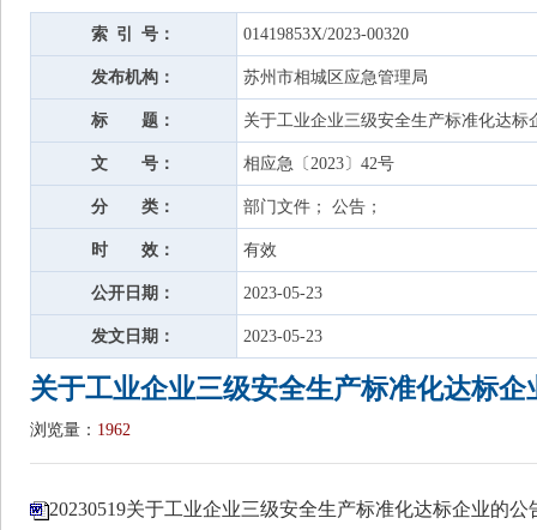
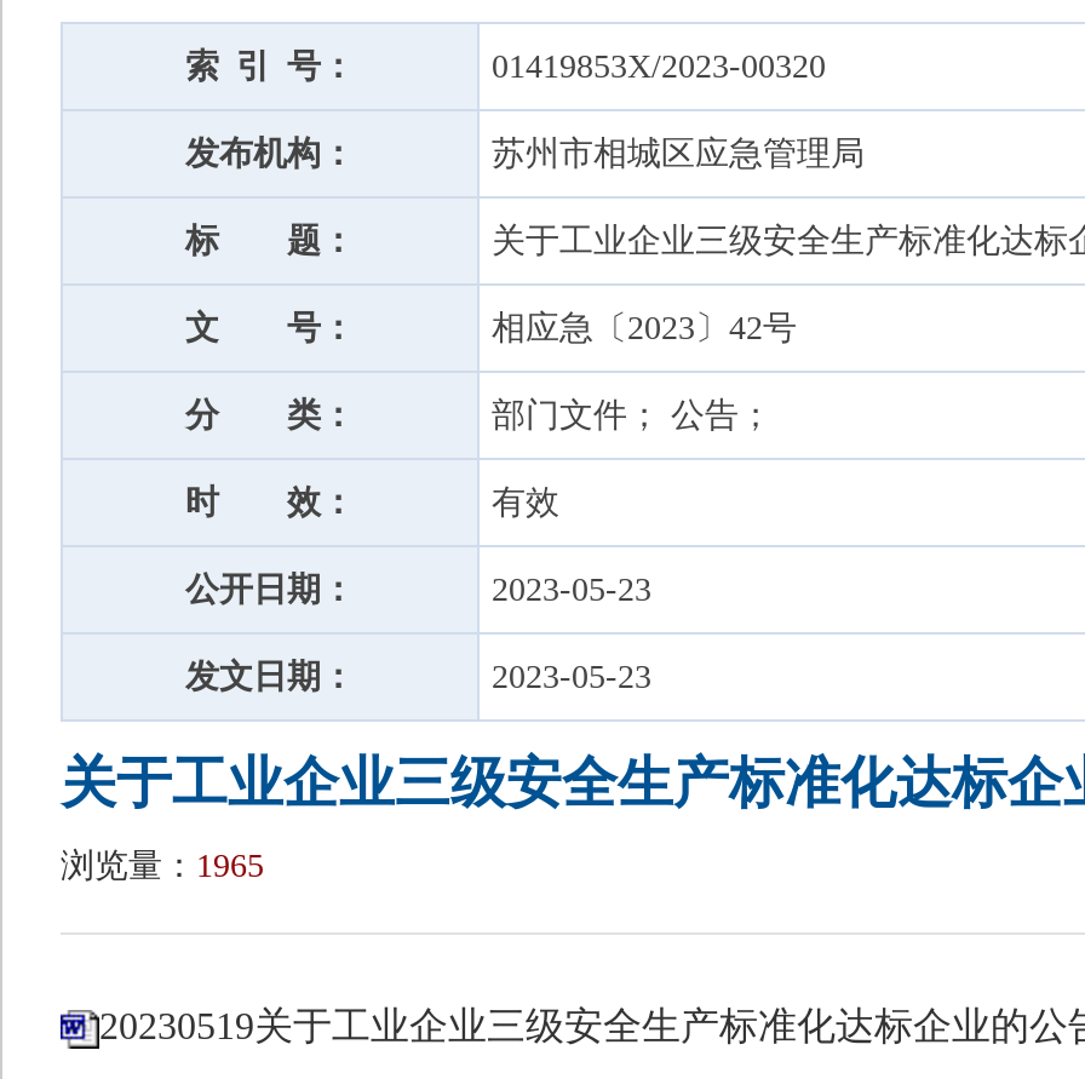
[30,421,131,439] 浏览量：1962 -> [61,847,264,883] 浏览量：1965

